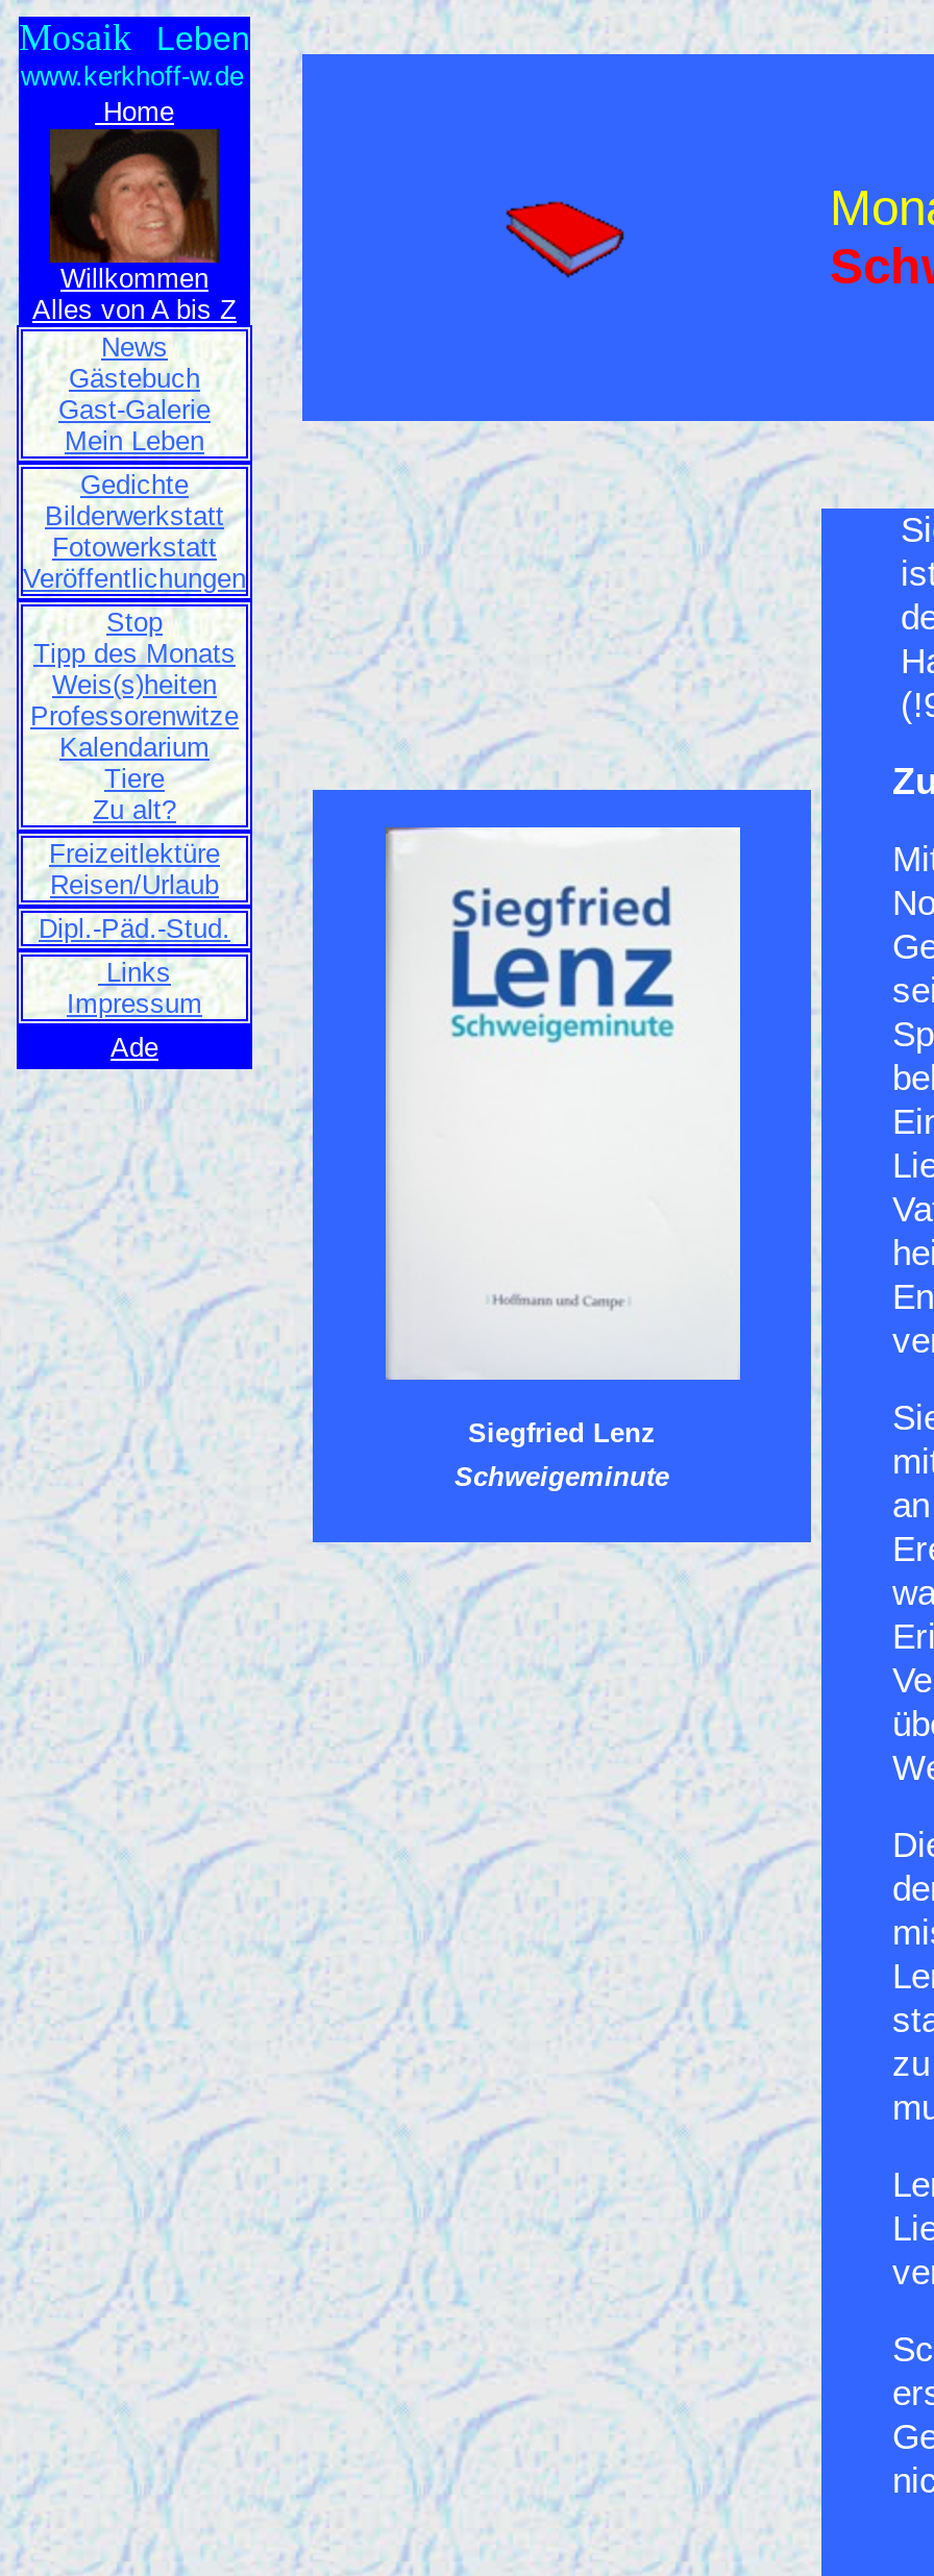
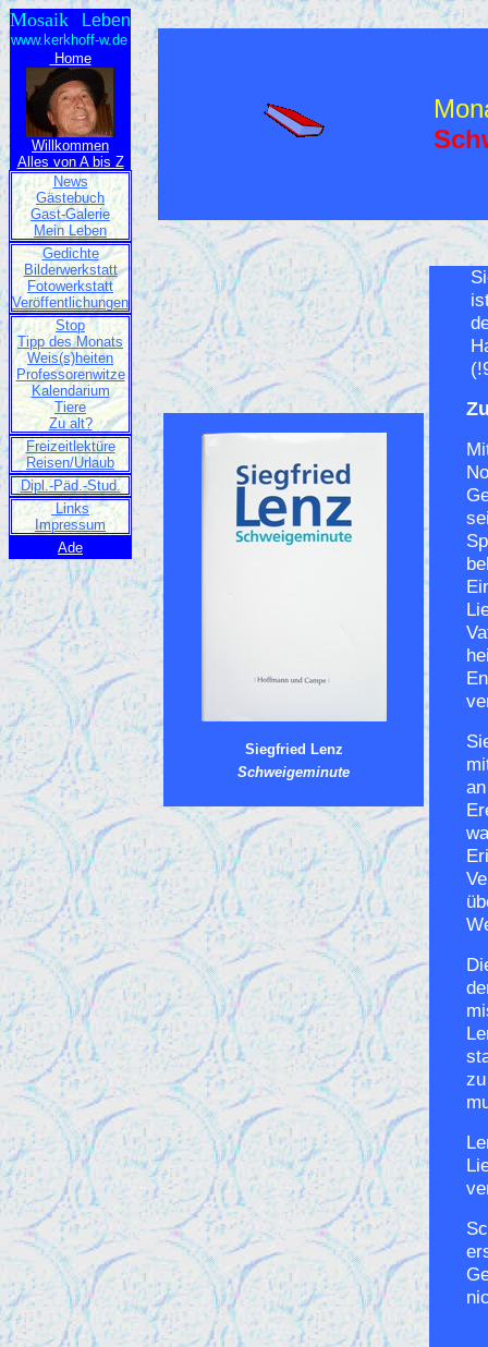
[505,198,625,279] [image] -> [265,102,326,144] [image]

